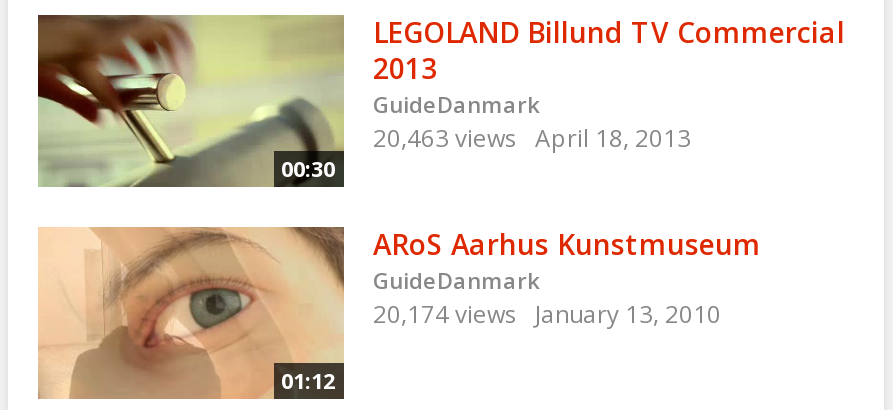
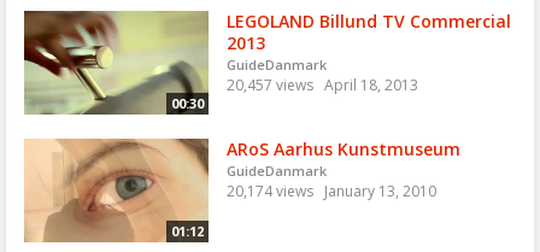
[373,121,691,155] 20,463 views April 18, 2013 -> [226,75,418,95] 20,457 views April 18, 2013

